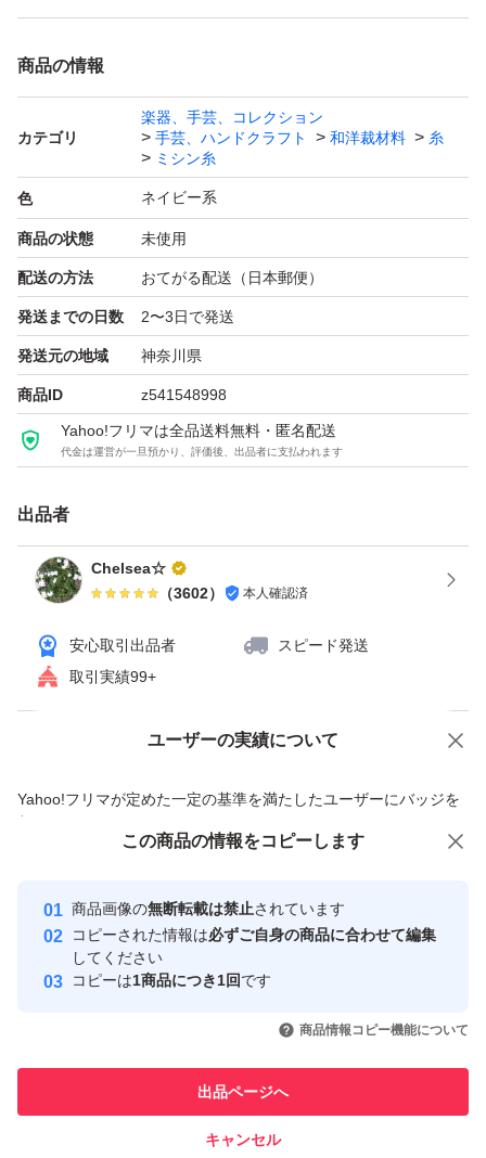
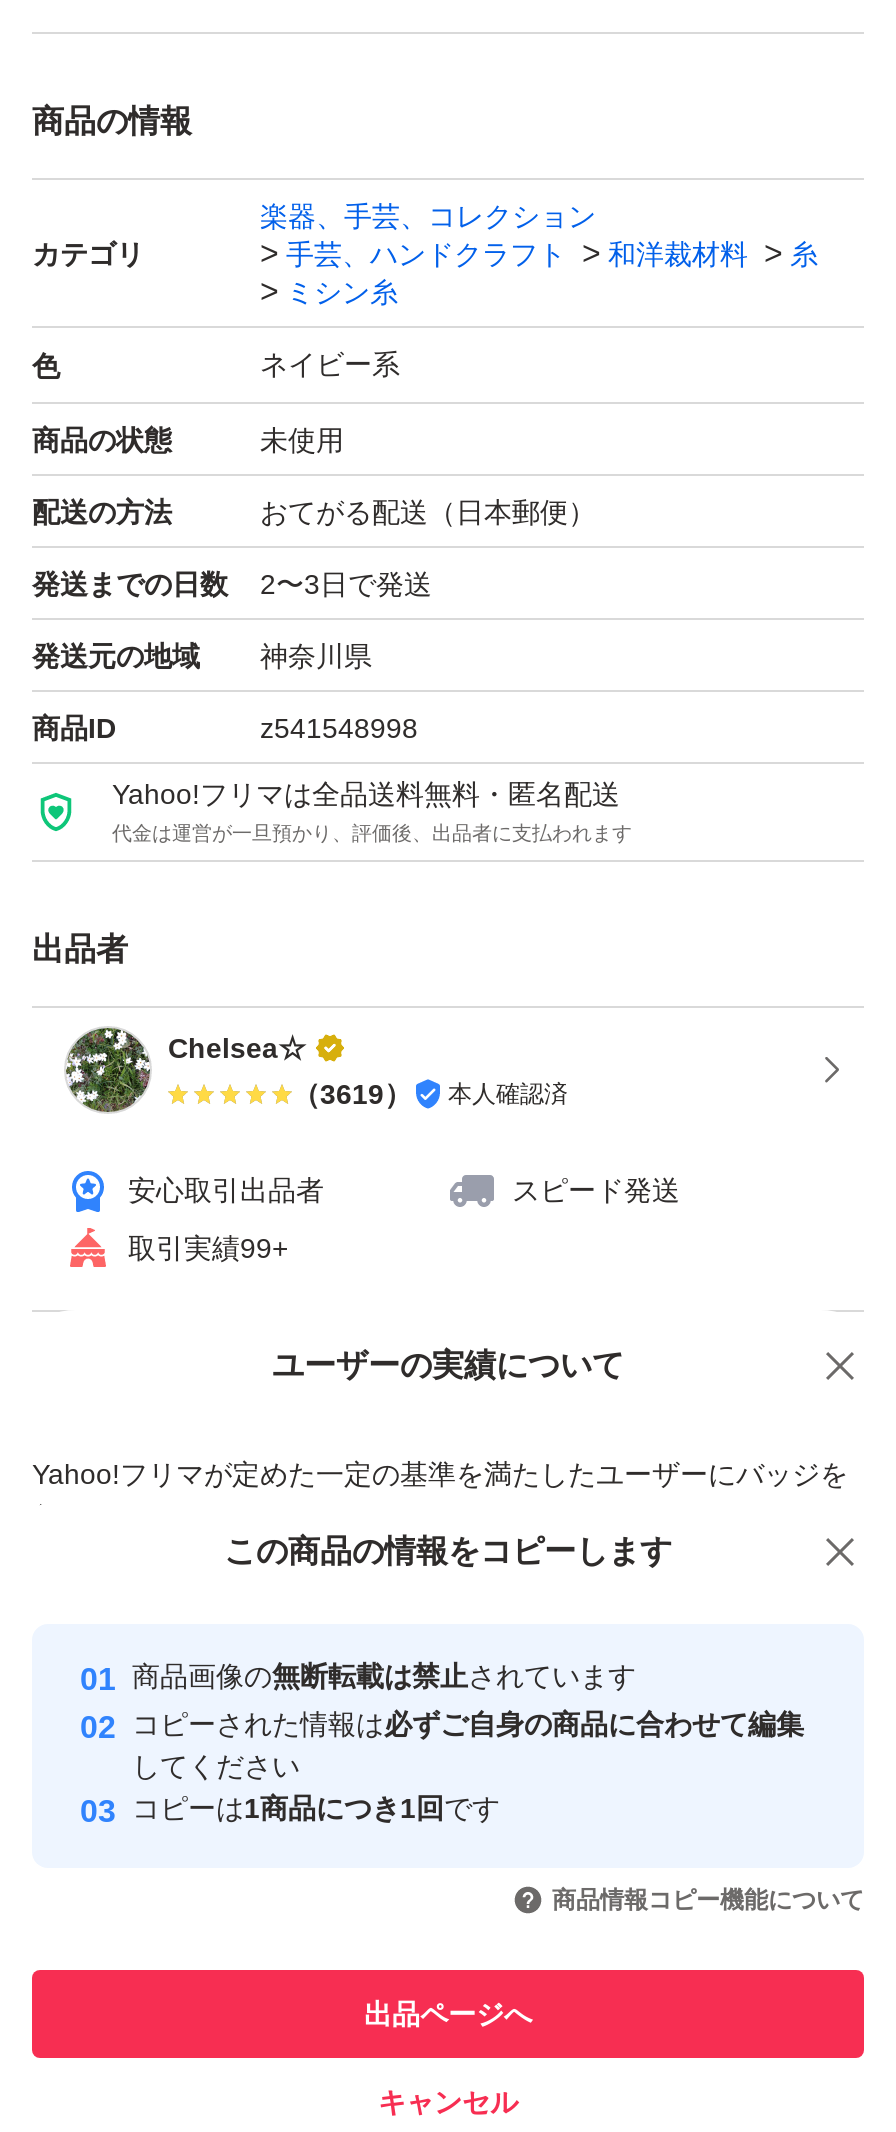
[158,584,308,602] （3602） 本人確認済 -> [292,1078,568,1110] （3619） 本人確認済

